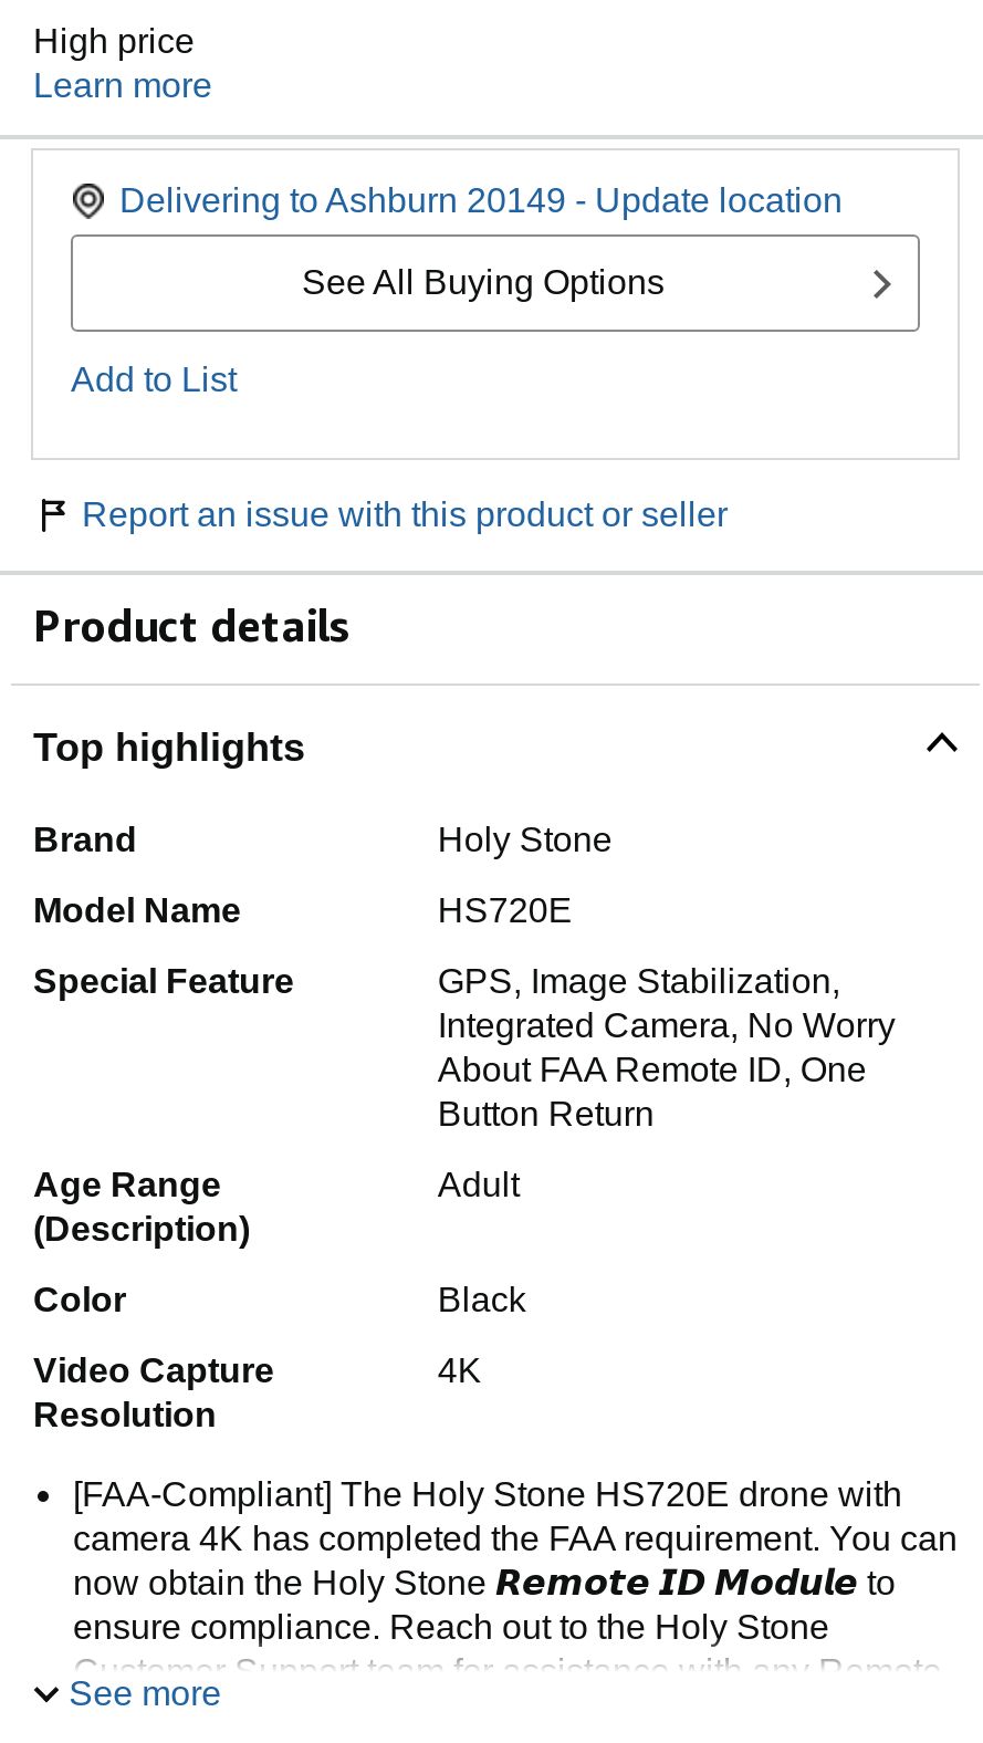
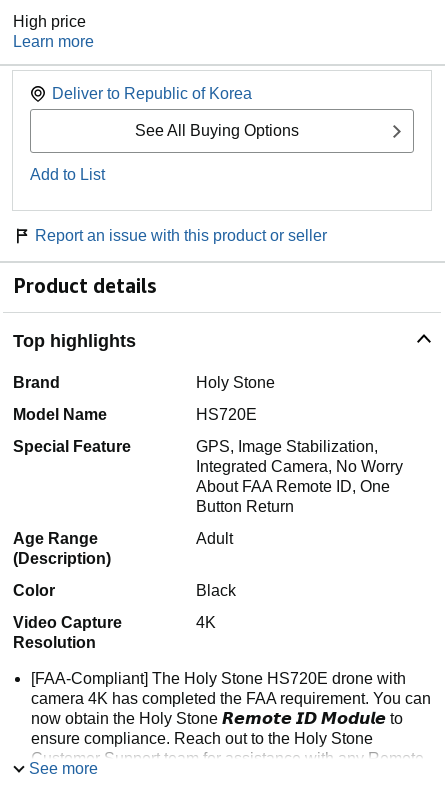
[119,181,843,218] Delivering to Ashburn 20149 - Update location -> [52,85,252,102] Deliver to Republic of Korea

